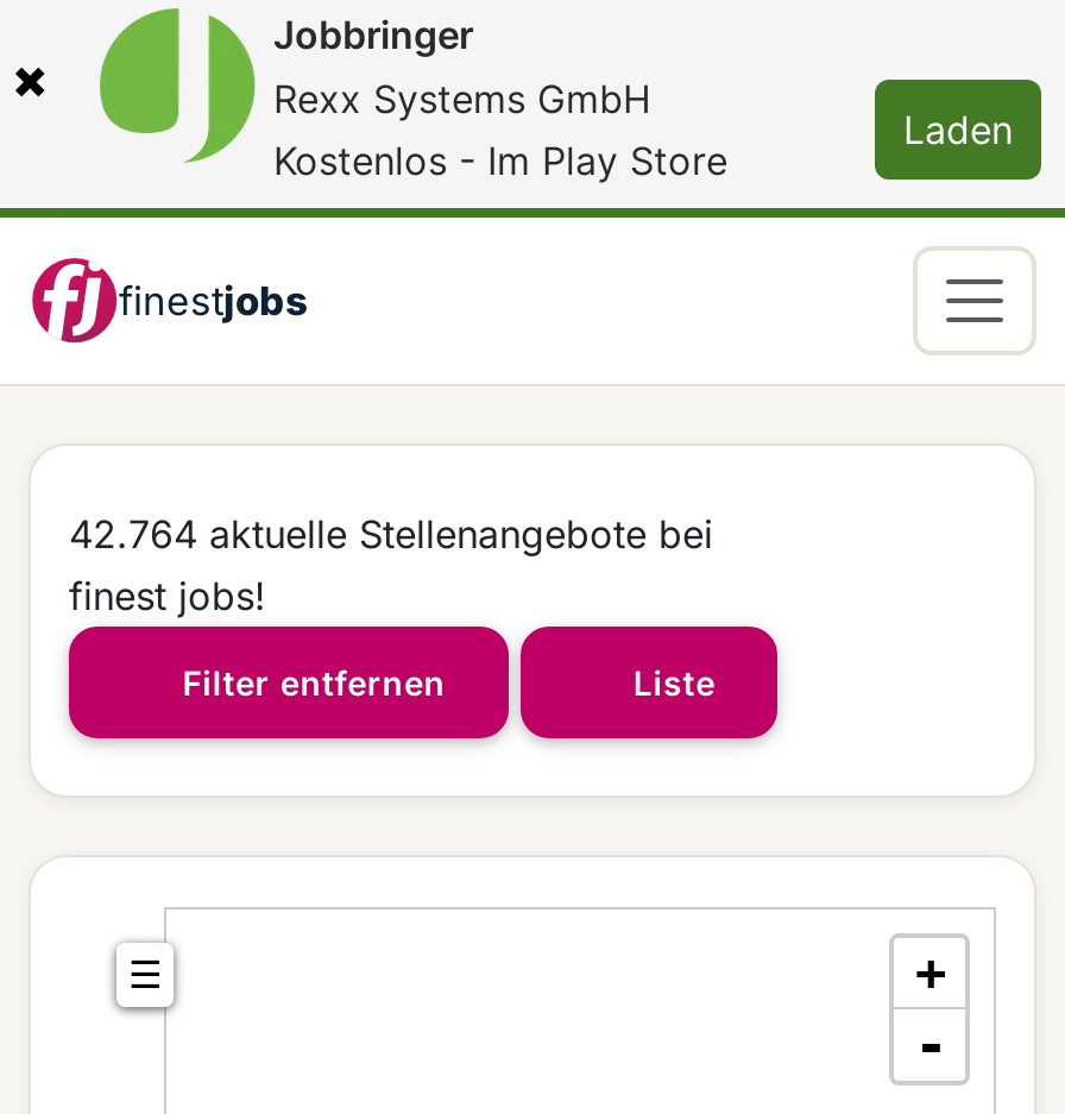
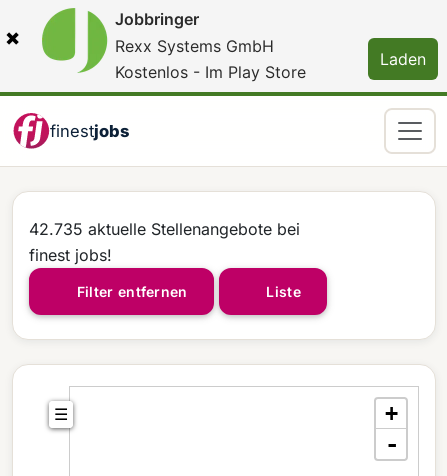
[69,510,713,557] 42.764 aktuelle Stellenangebote bei -> [29,219,300,239] 42.735 aktuelle Stellenangebote bei

